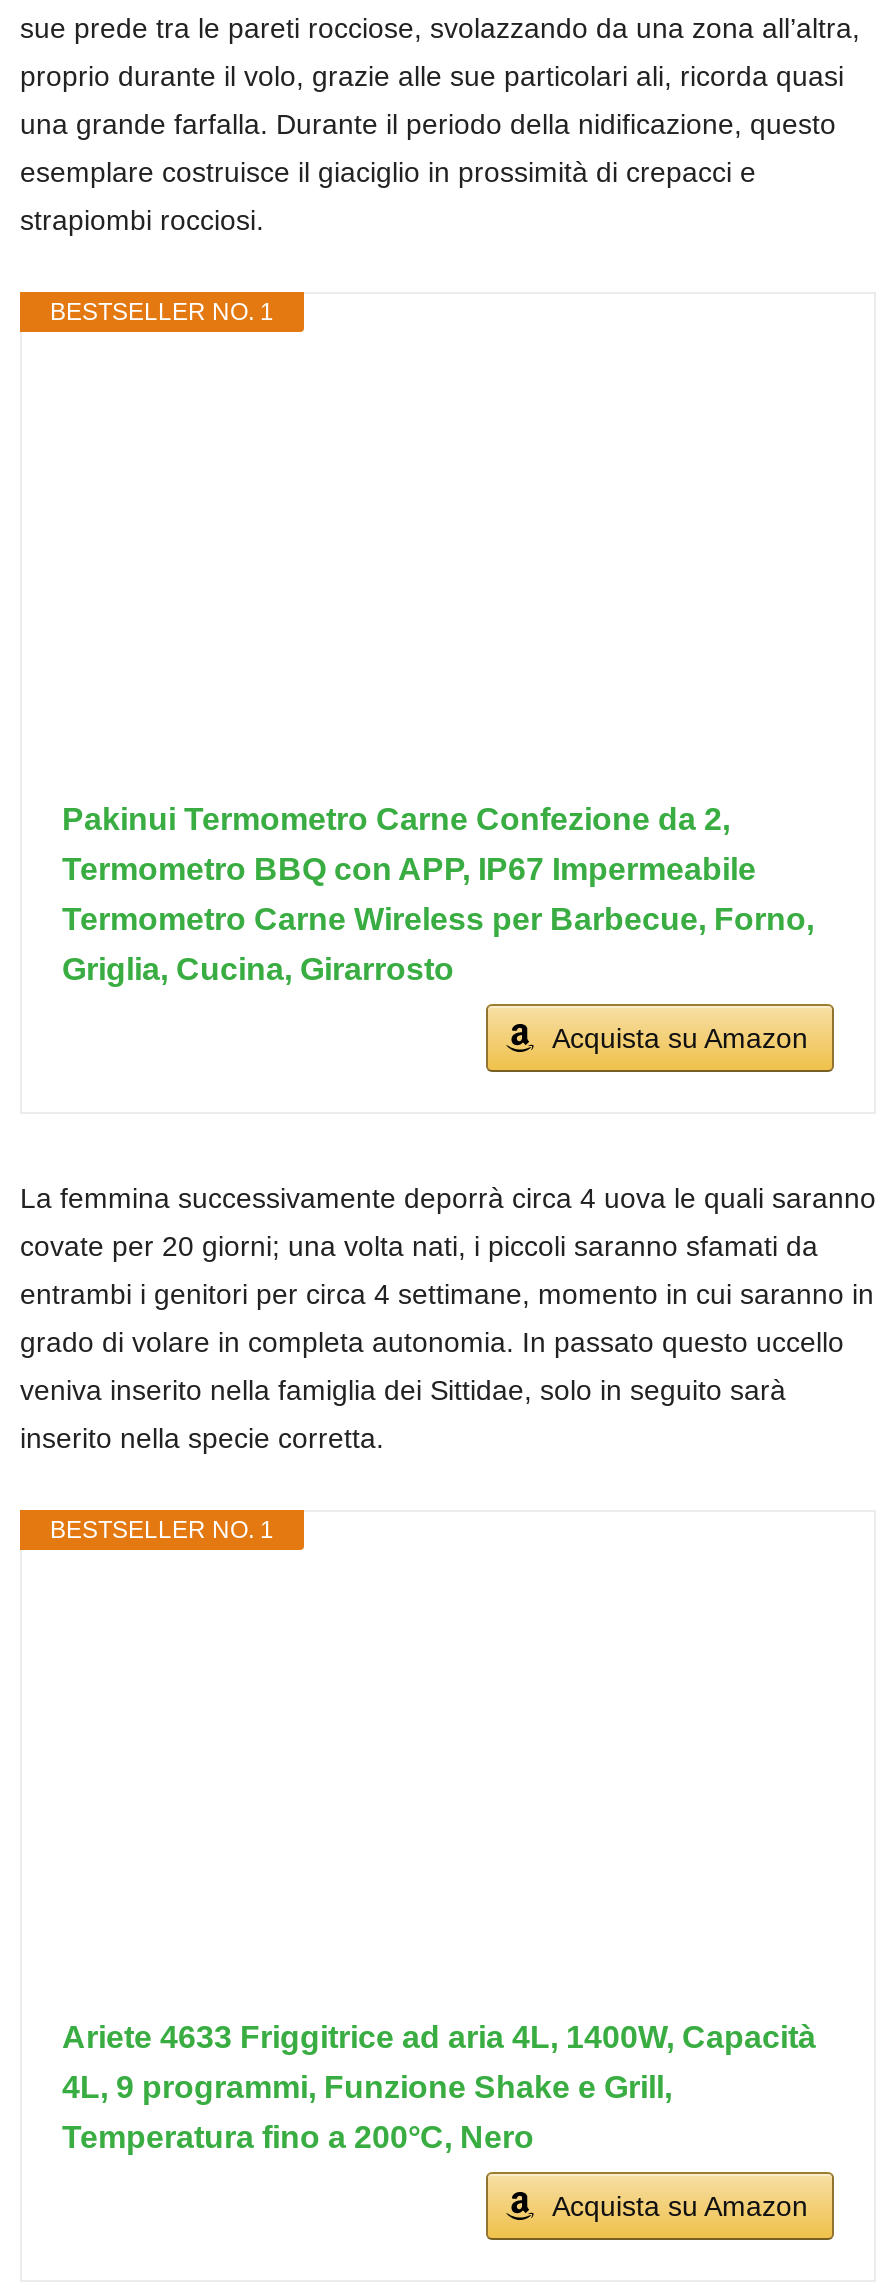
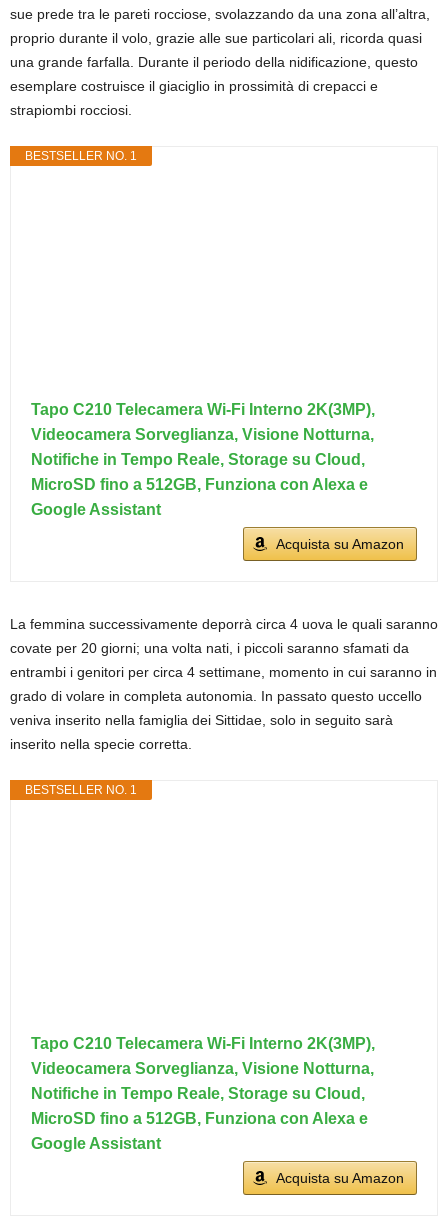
[62,802,814,986] Pakinui Termometro Carne Confezione da 2, | Termometro BBQ con APP, IP67 Impermeabile | Termometro Carne Wireless per Barbecue, Forno, | Griglia, Cucina, Girarrosto -> [31,401,375,518] Tapo C210 Telecamera Wi-Fi Interno 2K(3MP), | Videocamera Sorveglianza, Visione Notturna, | Notifiche in Tempo Reale, Storage su Cloud, | MicroSD fino a 512GB, Funziona con Alexa e | Google Assistant
[62,2020,816,2154] Ariete 4633 Friggitrice ad aria 4L, 1400W, Capacità | 4L, 9 programmi, Funzione Shake e Grill, | Temperatura fino a 200°C, Nero -> [31,1035,375,1152] Tapo C210 Telecamera Wi-Fi Interno 2K(3MP), | Videocamera Sorveglianza, Visione Notturna, | Notifiche in Tempo Reale, Storage su Cloud, | MicroSD fino a 512GB, Funziona con Alexa e | Google Assistant

